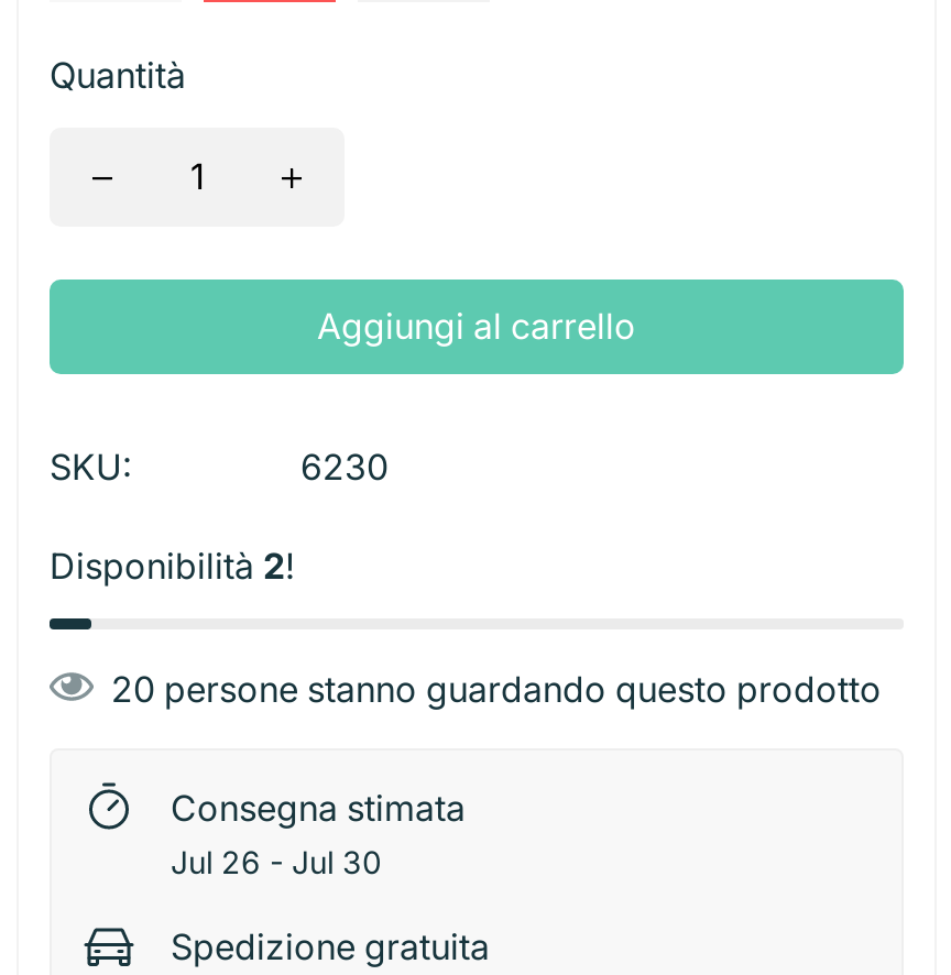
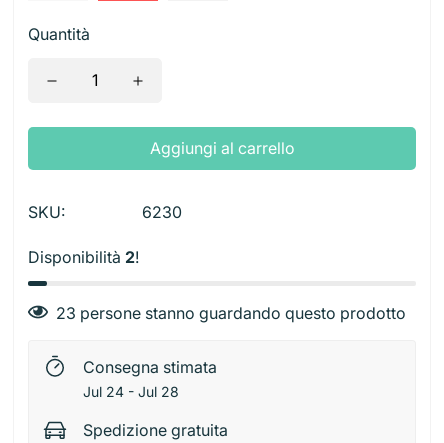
[111,667,882,711] 20 persone stanno guardando questo prodotto -> [56,303,406,323] 23 persone stanno guardando questo prodotto
[171,843,382,881] Jul 26 - Jul 30 -> [83,383,179,400] Jul 24 - Jul 28

